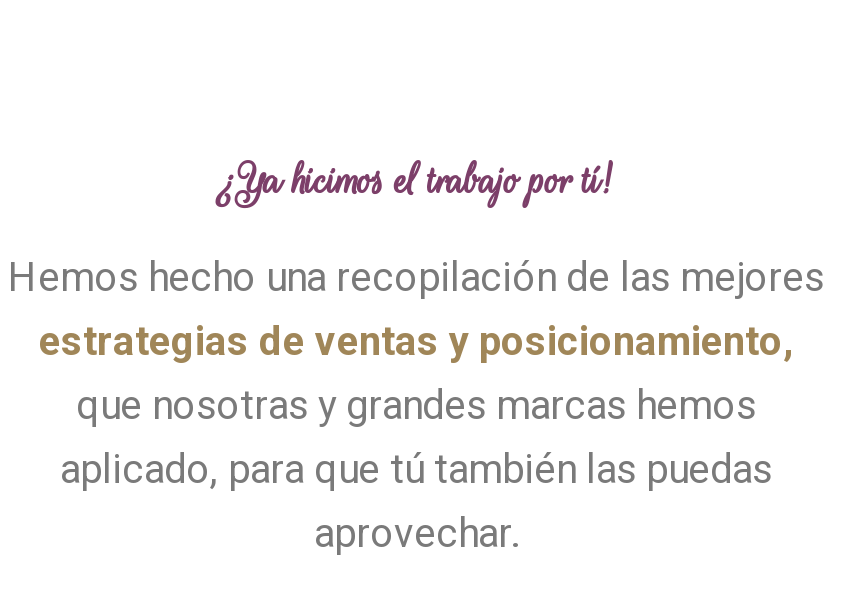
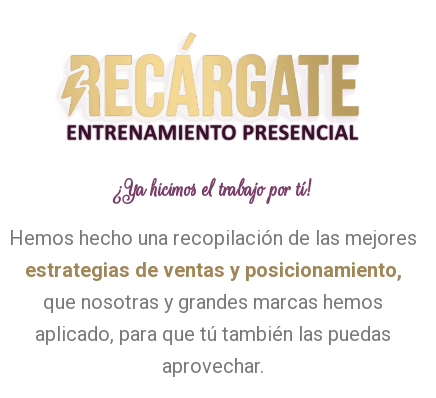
none -> [60,32,360,142] [image]

